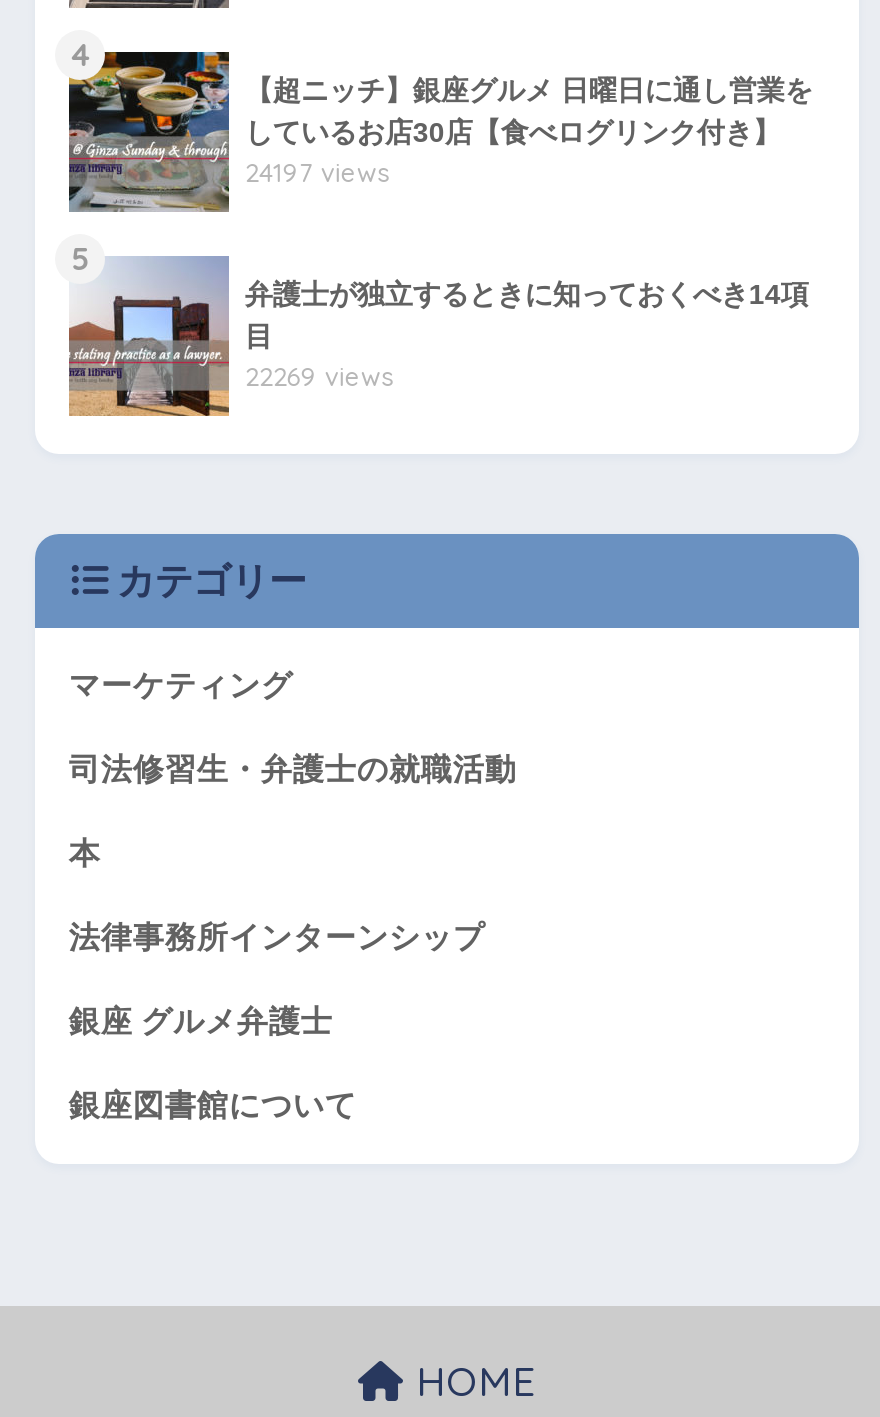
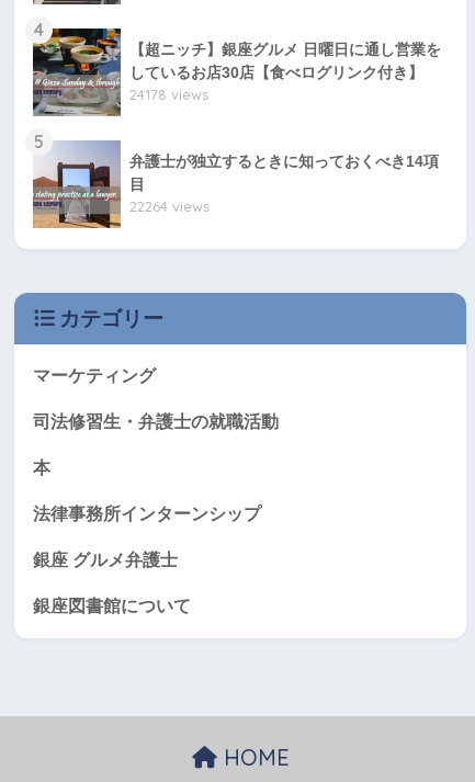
[245,157,389,189] 24197 views -> [129,86,208,104] 24178 views
[245,361,393,393] 22269 views -> [129,198,209,216] 22264 views

